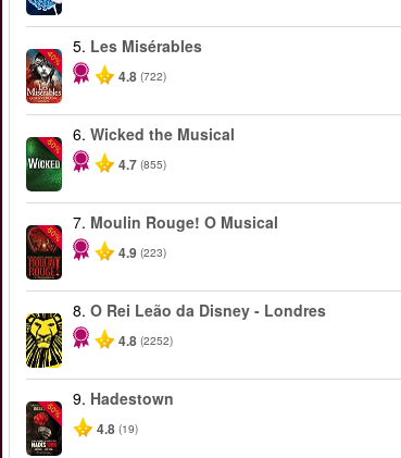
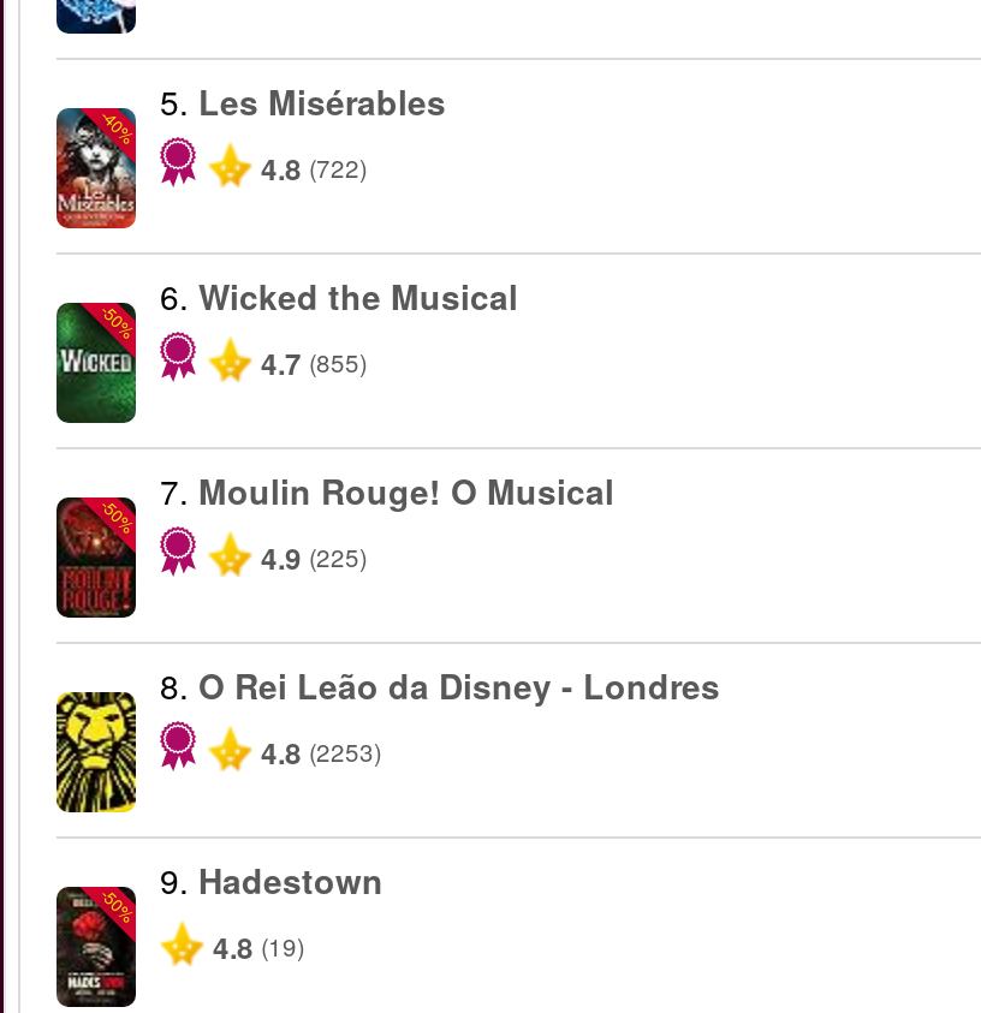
[118,243,166,262] 4.9 (223) -> [261,536,367,580] 4.9 (225)
[118,331,173,351] 4.8 (2252) -> [261,731,381,774] 4.8 (2253)

